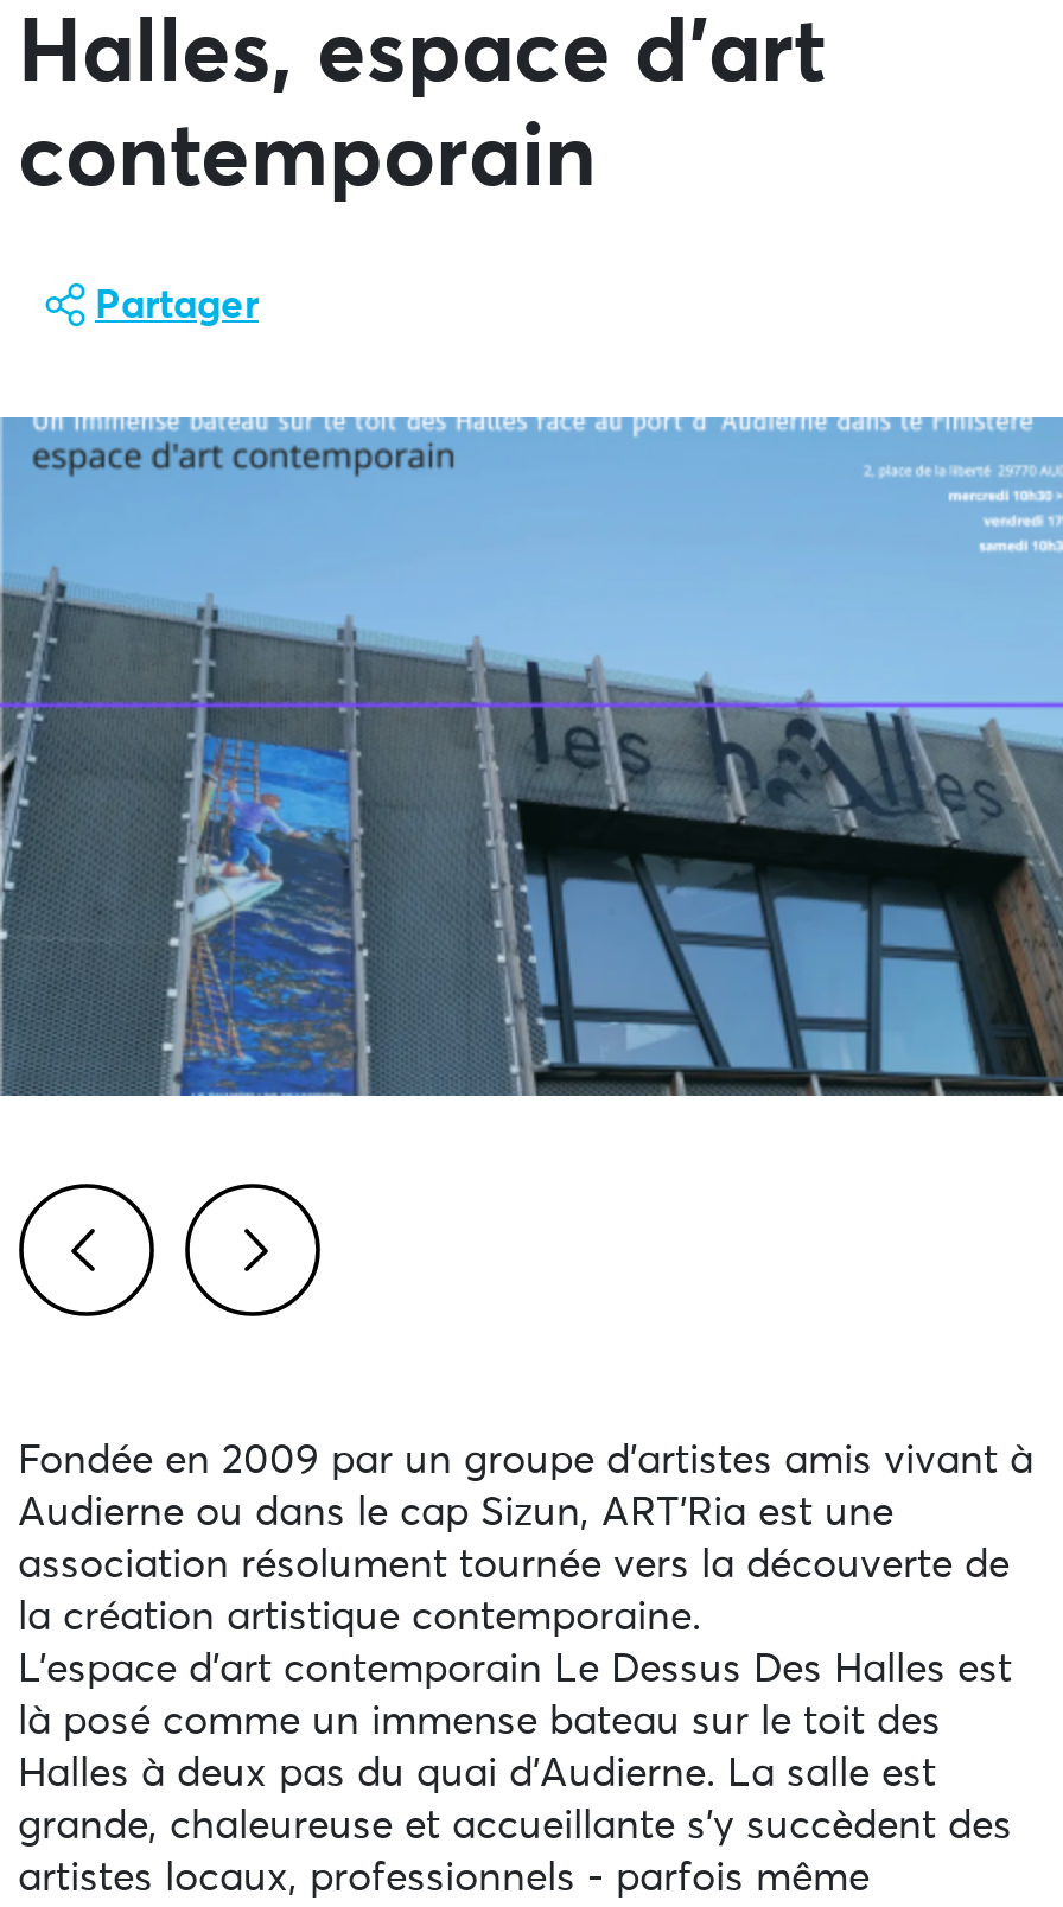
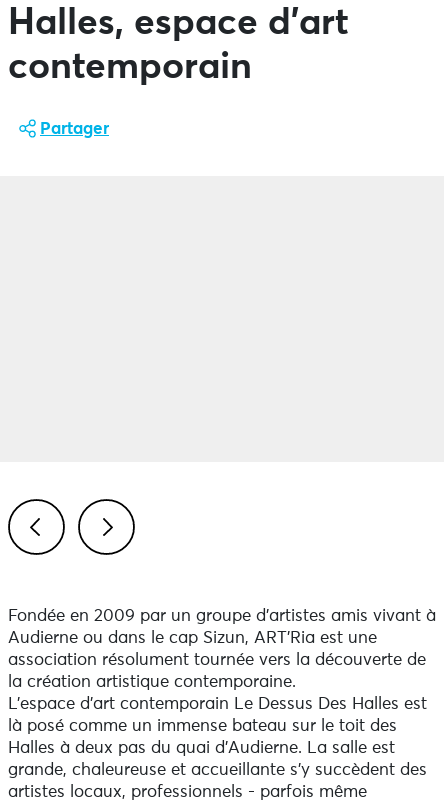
[7,415,1056,1098] [image] -> none

